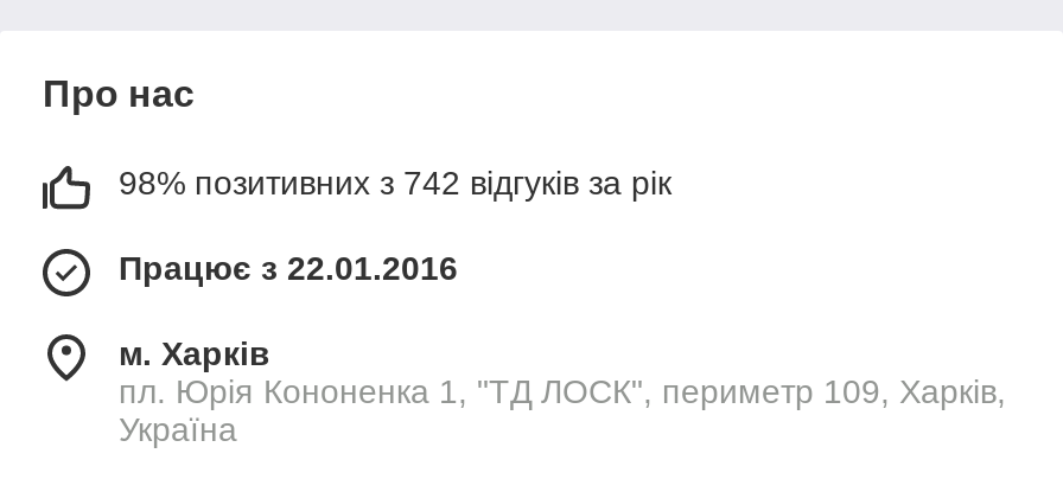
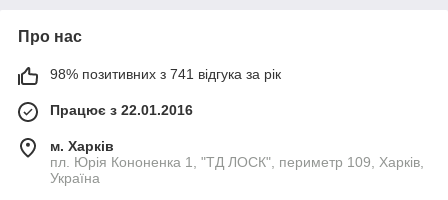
[119,164,671,202] 98% позитивних з 742 відгуків за рік -> [50,66,281,82] 98% позитивних з 741 відгука за рік

